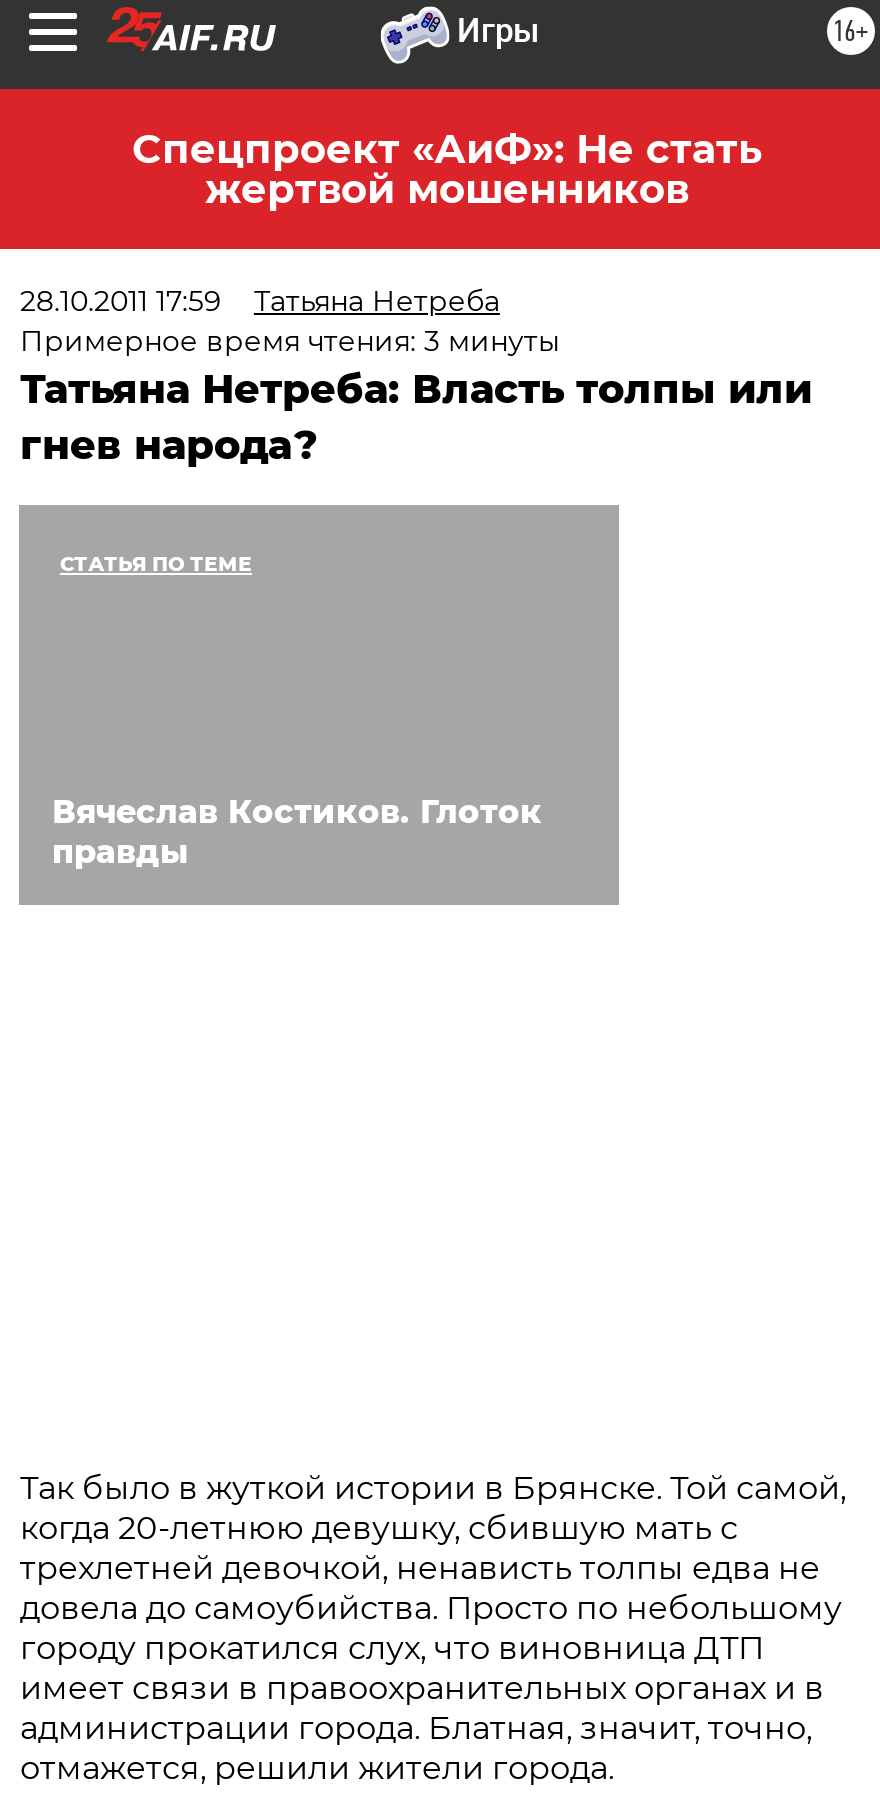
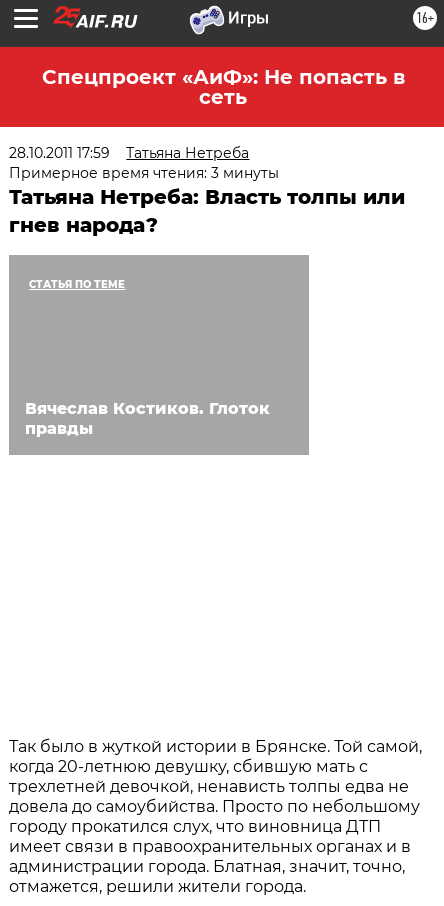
[132,125,762,213] Спецпроект «АиФ»: Не стать | жертвой мошенников -> [41,65,404,109] Спецпроект «АиФ»: Не попасть в | сеть

